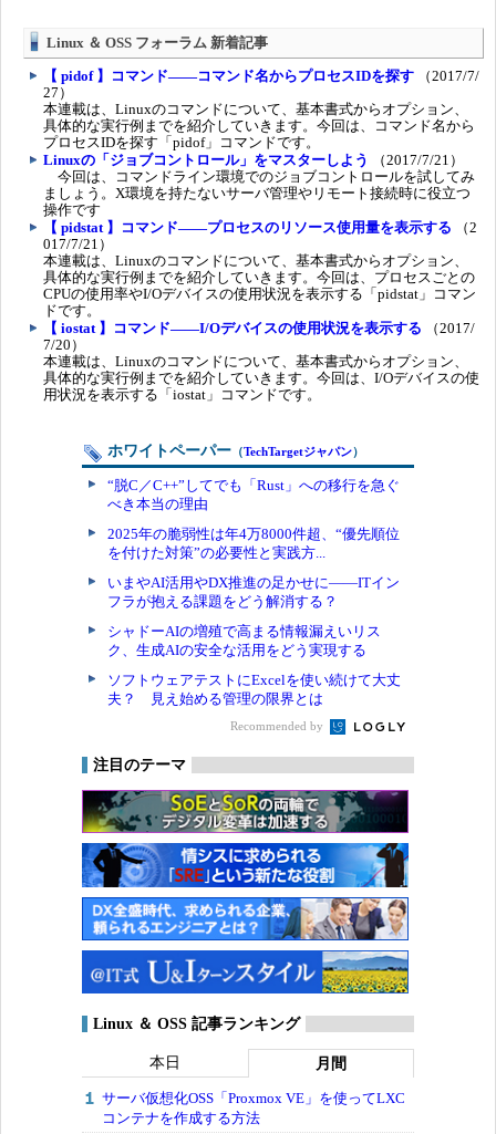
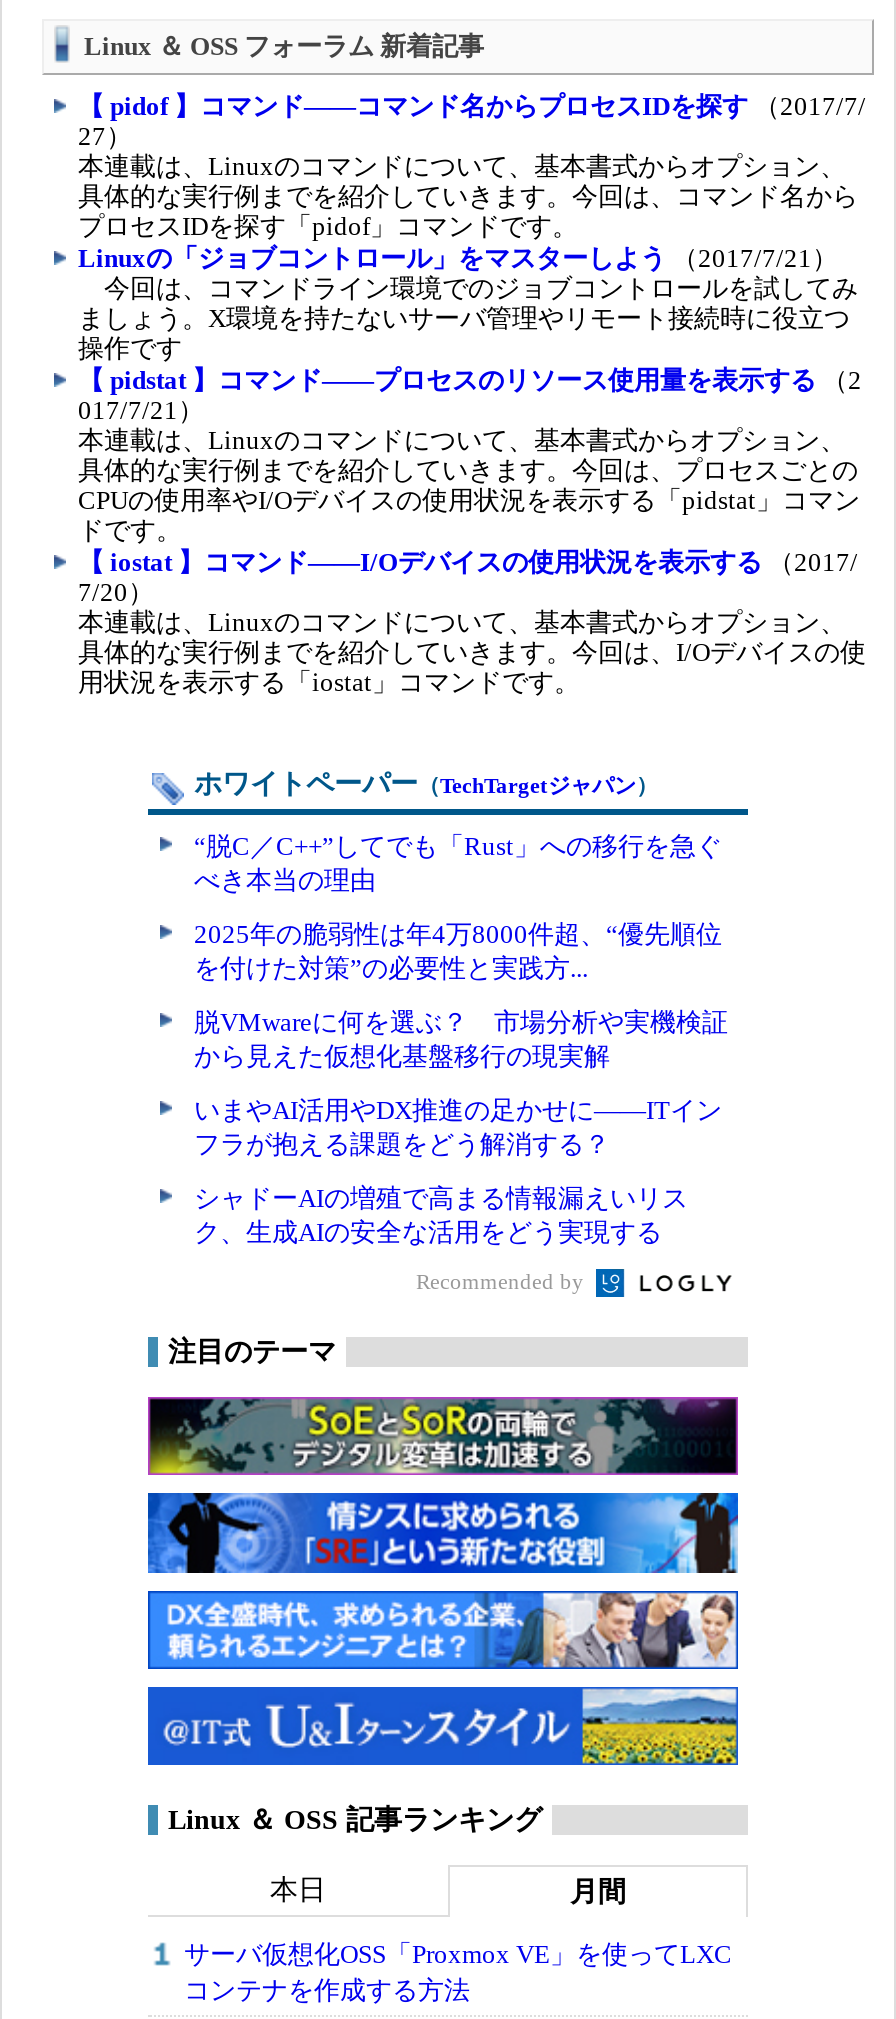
none -> [194,1008,728,1072] 脱VMwareに何を選ぶ？ 市場分析や実機検証 | から見えた仮想化基盤移行の現実解
moved [107,575,400,659] -> [194,1096,722,1248]: いまやAI活用やDX推進の足かせに――ITイン | フラが抱える課題をどう解消する？ | シャドーAIの増殖で高まる情報漏えいリス | ク、生成AIの安全な活用をどう実現する
[107,672,401,707] ソフトウェアテストにExcelを使い続けて大丈 | 夫？ 見え始める管理の限界とは -> none

